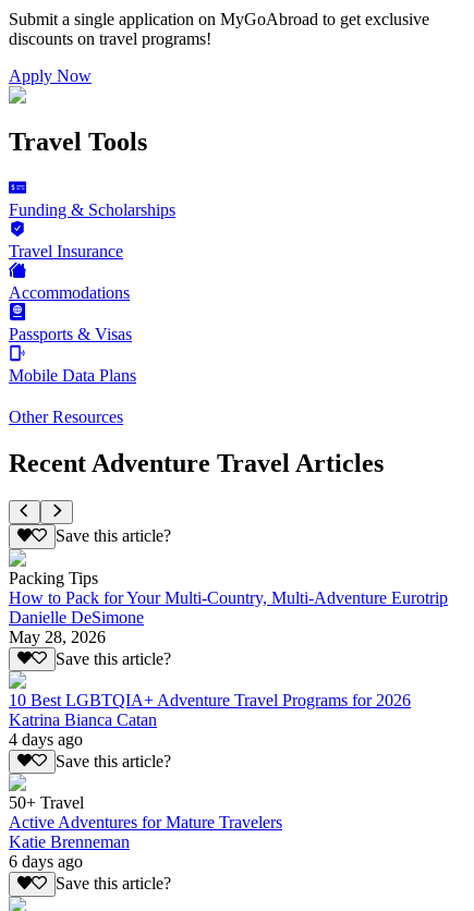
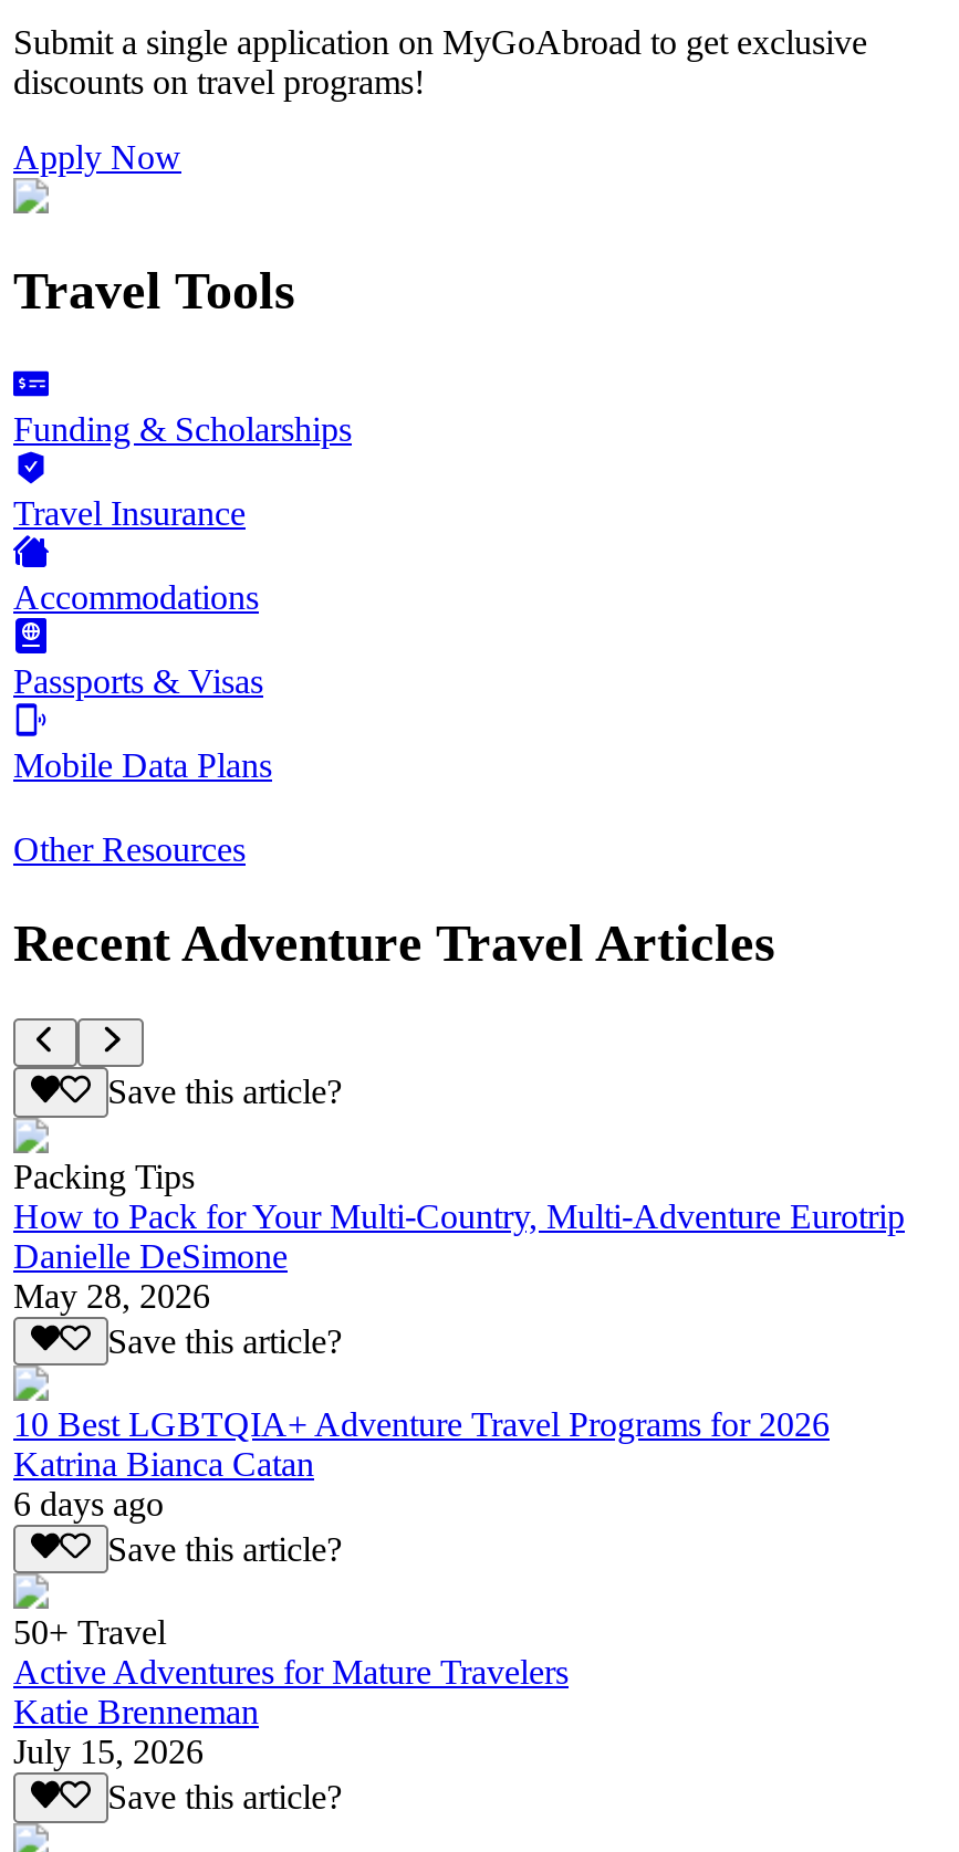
[9,730,83,749] 4 days ago -> [13,1485,164,1523] 6 days ago
[9,853,83,871] 6 days ago -> [13,1733,204,1771] July 15, 2026

